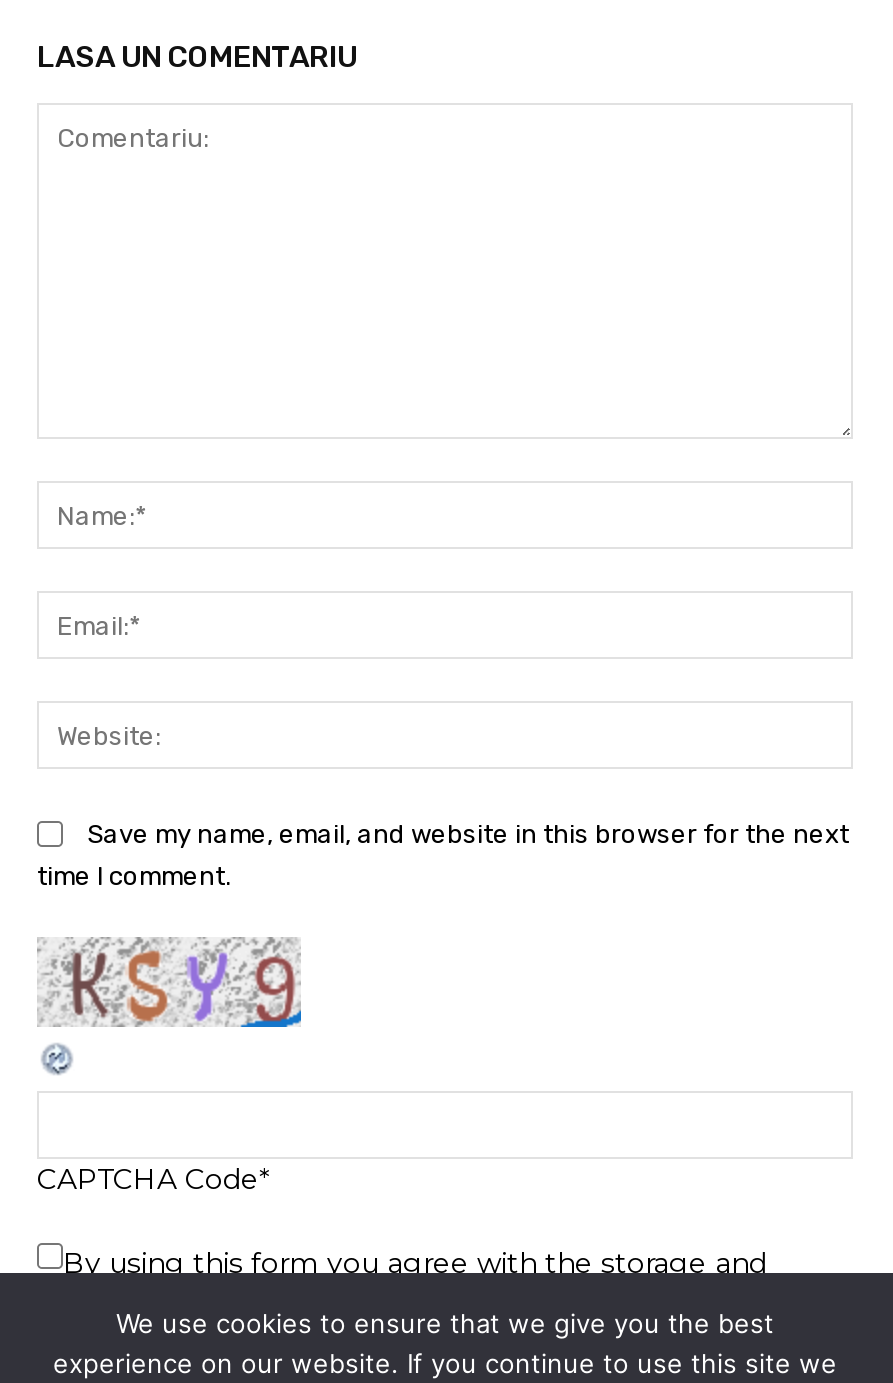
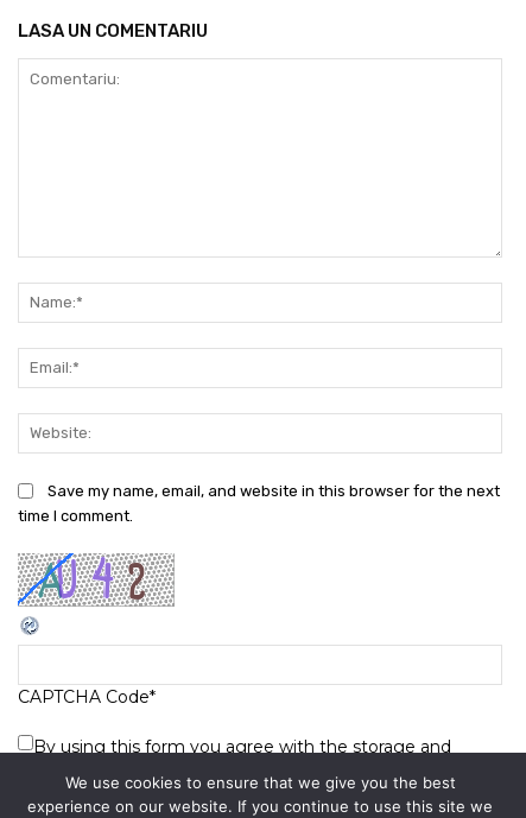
[37,937,303,1029] [image] -> [17,552,175,607] [image]

